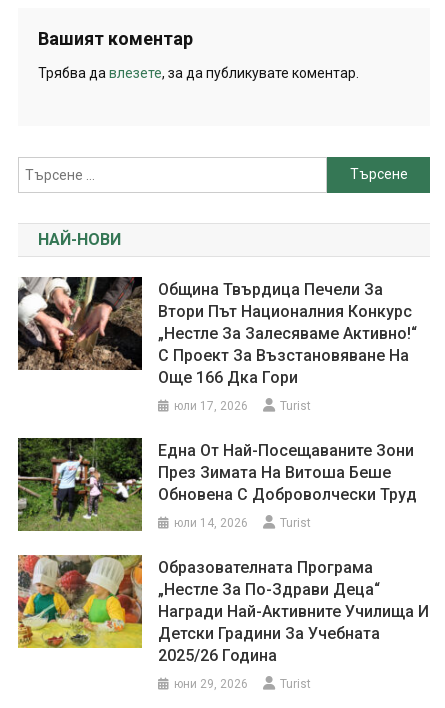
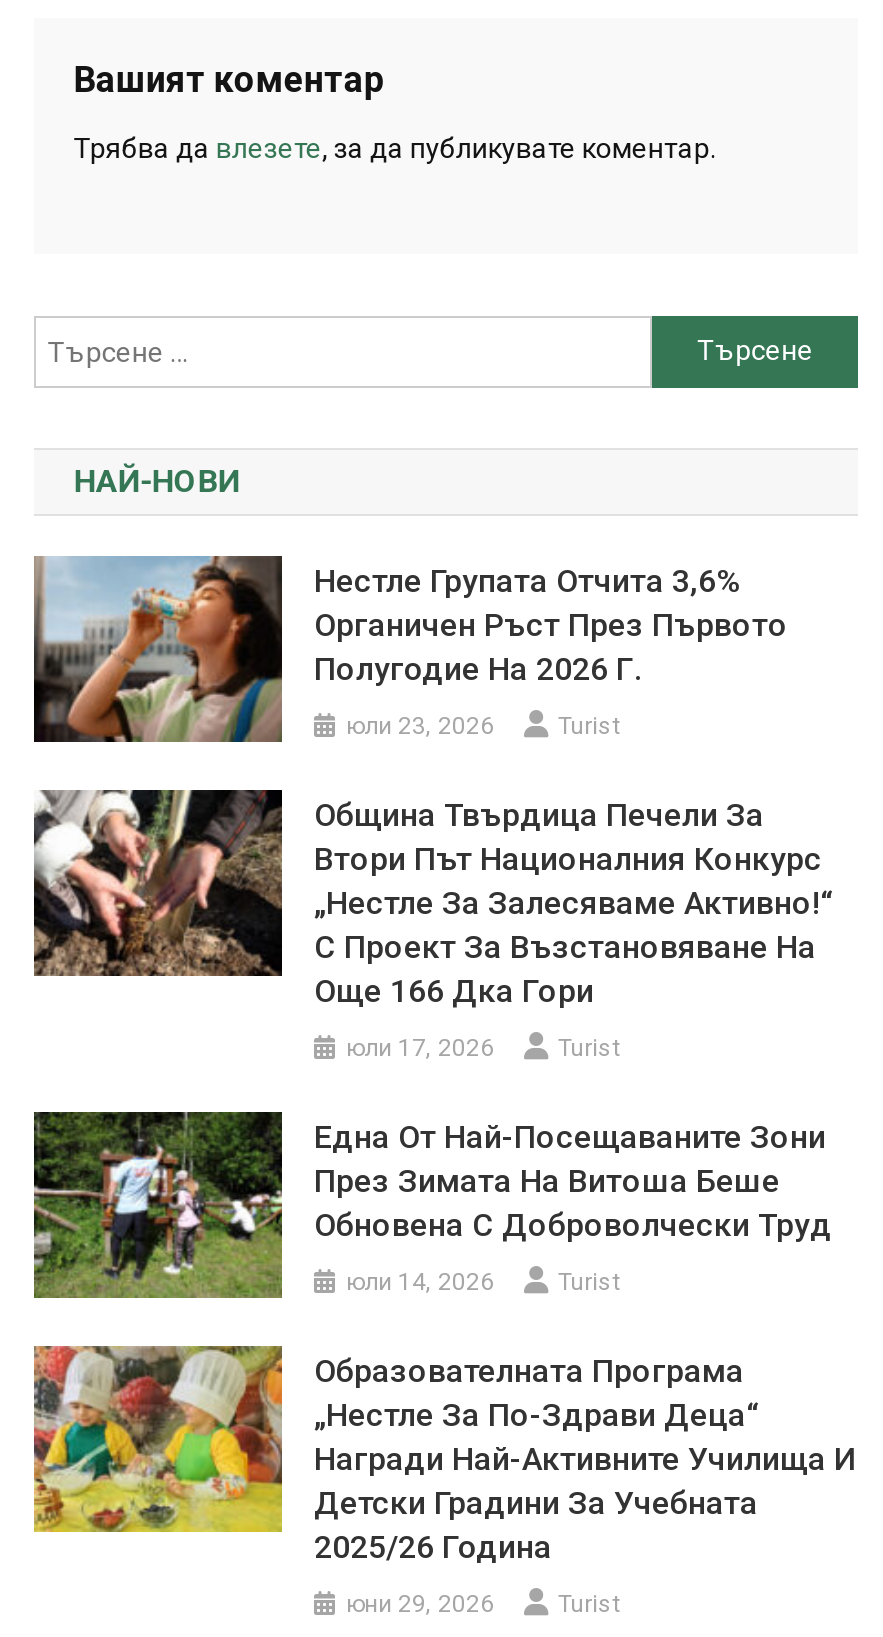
none -> [32,554,788,744] [image] | Нестле Групата Отчита 3,6% | Органичен Ръст През Първото | Полугодие На 2026 Г. | юли 23, 2026 | Turist

